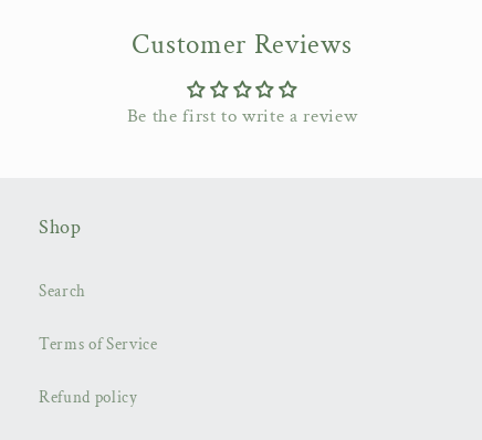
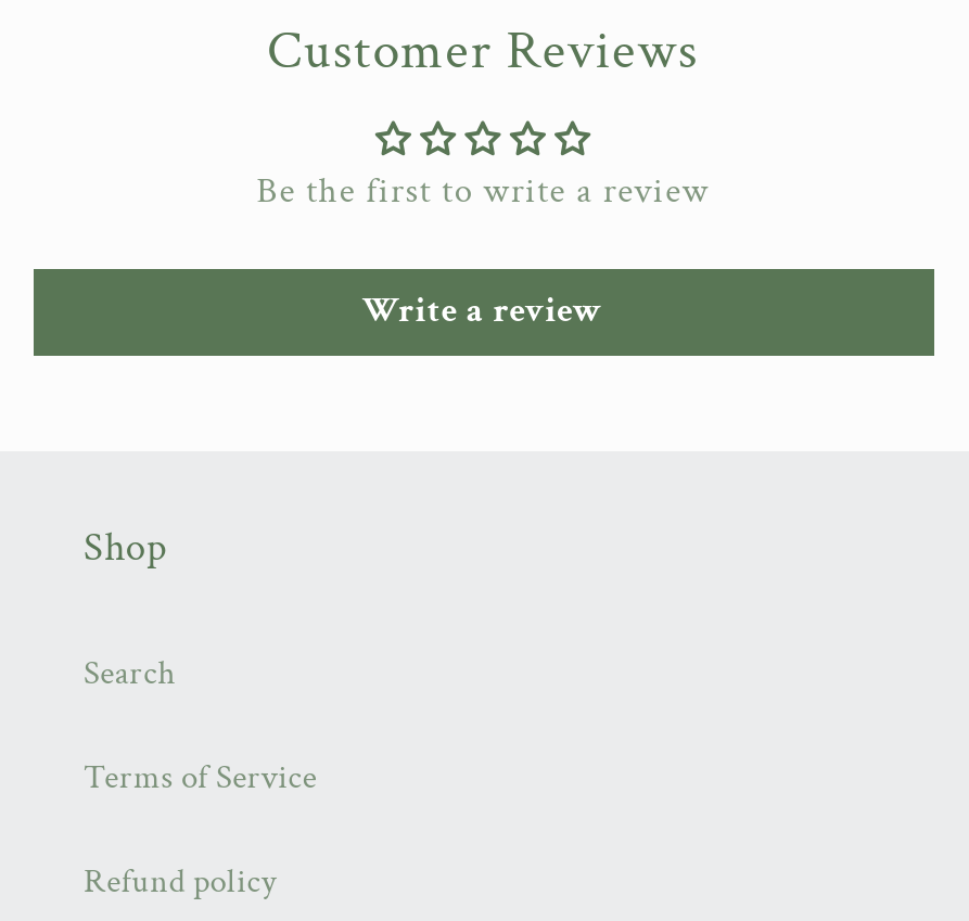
none -> [362,288,604,333] Write a review

